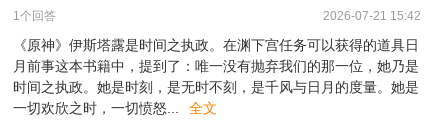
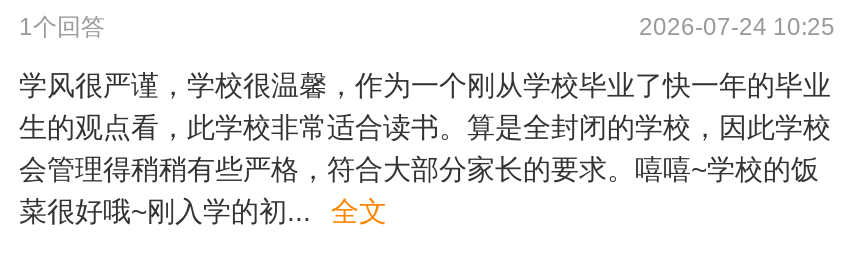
[323,9,421,23] 2026-07-21 15:42 -> [639,13,835,41] 2026-07-24 10:25
[13,37,419,116] 《原神》伊斯塔露是时间之执政。在渊下宫任务可以获得的道具日 | 月前事这本书籍中，提到了：唯一没有抛弃我们的那一位，她乃是 | 时间之执政。她是时刻，是无时不刻，是千风与日月的度量。她是 | 一切欢欣之时，一切愤怒... -> [19,69,831,227] 学风很严谨，学校很温馨，作为一个刚从学校毕业了快一年的毕业 | 生的观点看，此学校非常适合读书。算是全封闭的学校，因此学校 | 会管理得稍稍有些严格，符合大部分家长的要求。嘻嘻~学校的饭 | 菜很好哦~刚入学的初...

